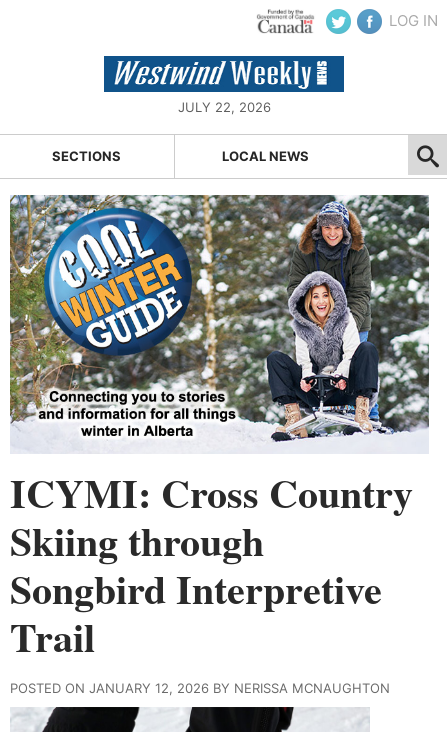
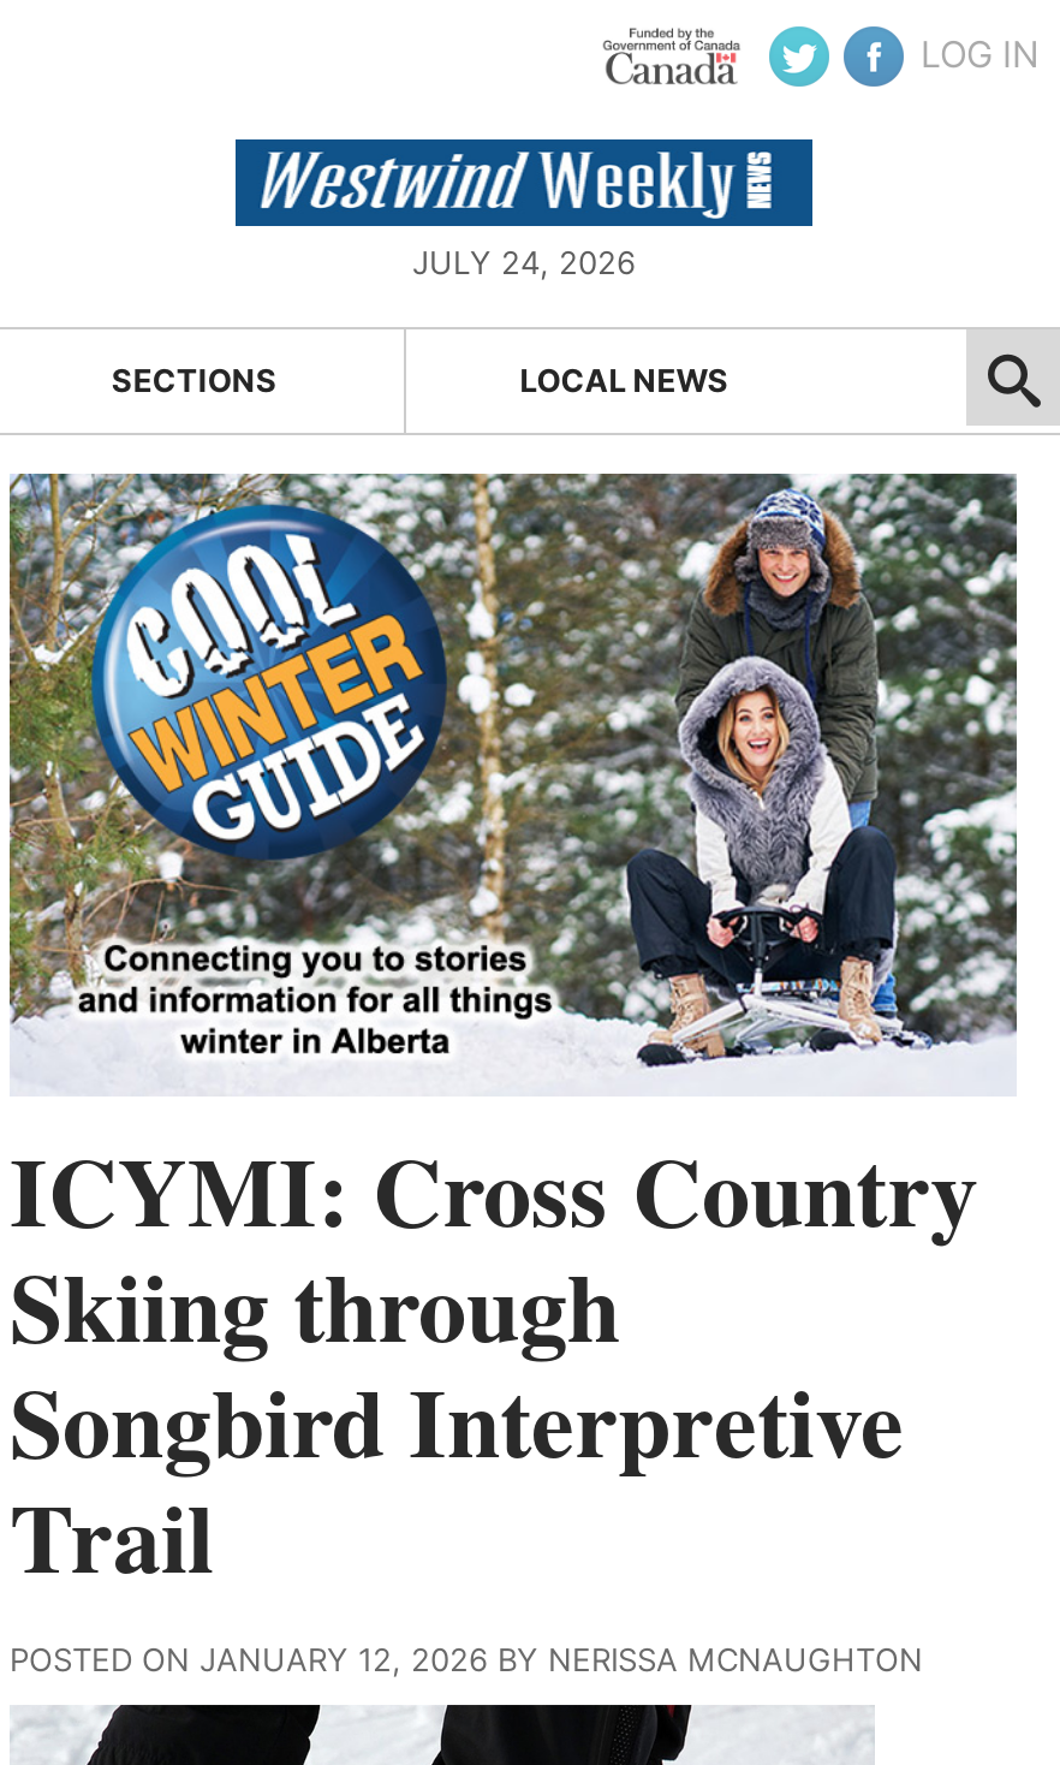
[177,99,270,115] JULY 22, 2026 -> [412,243,636,281] JULY 24, 2026

